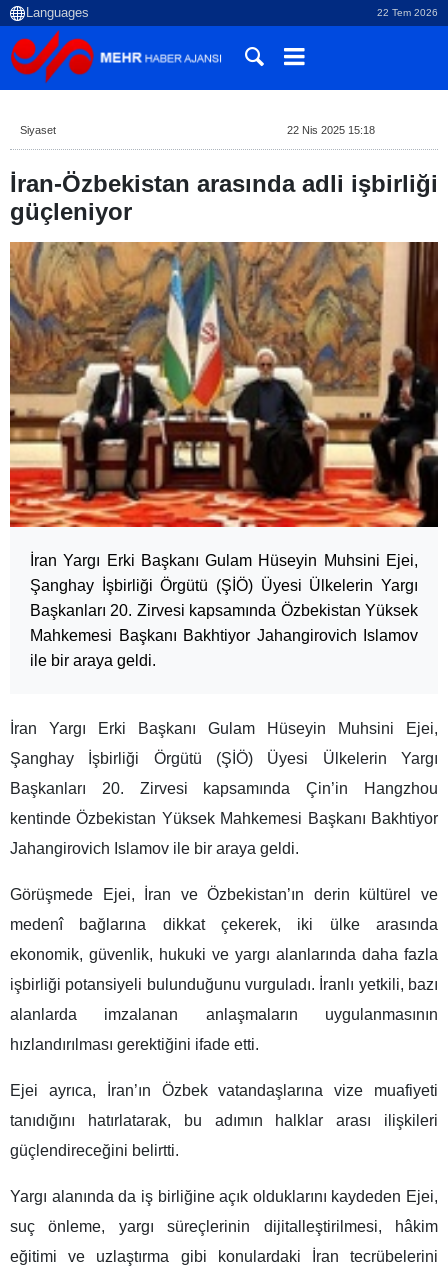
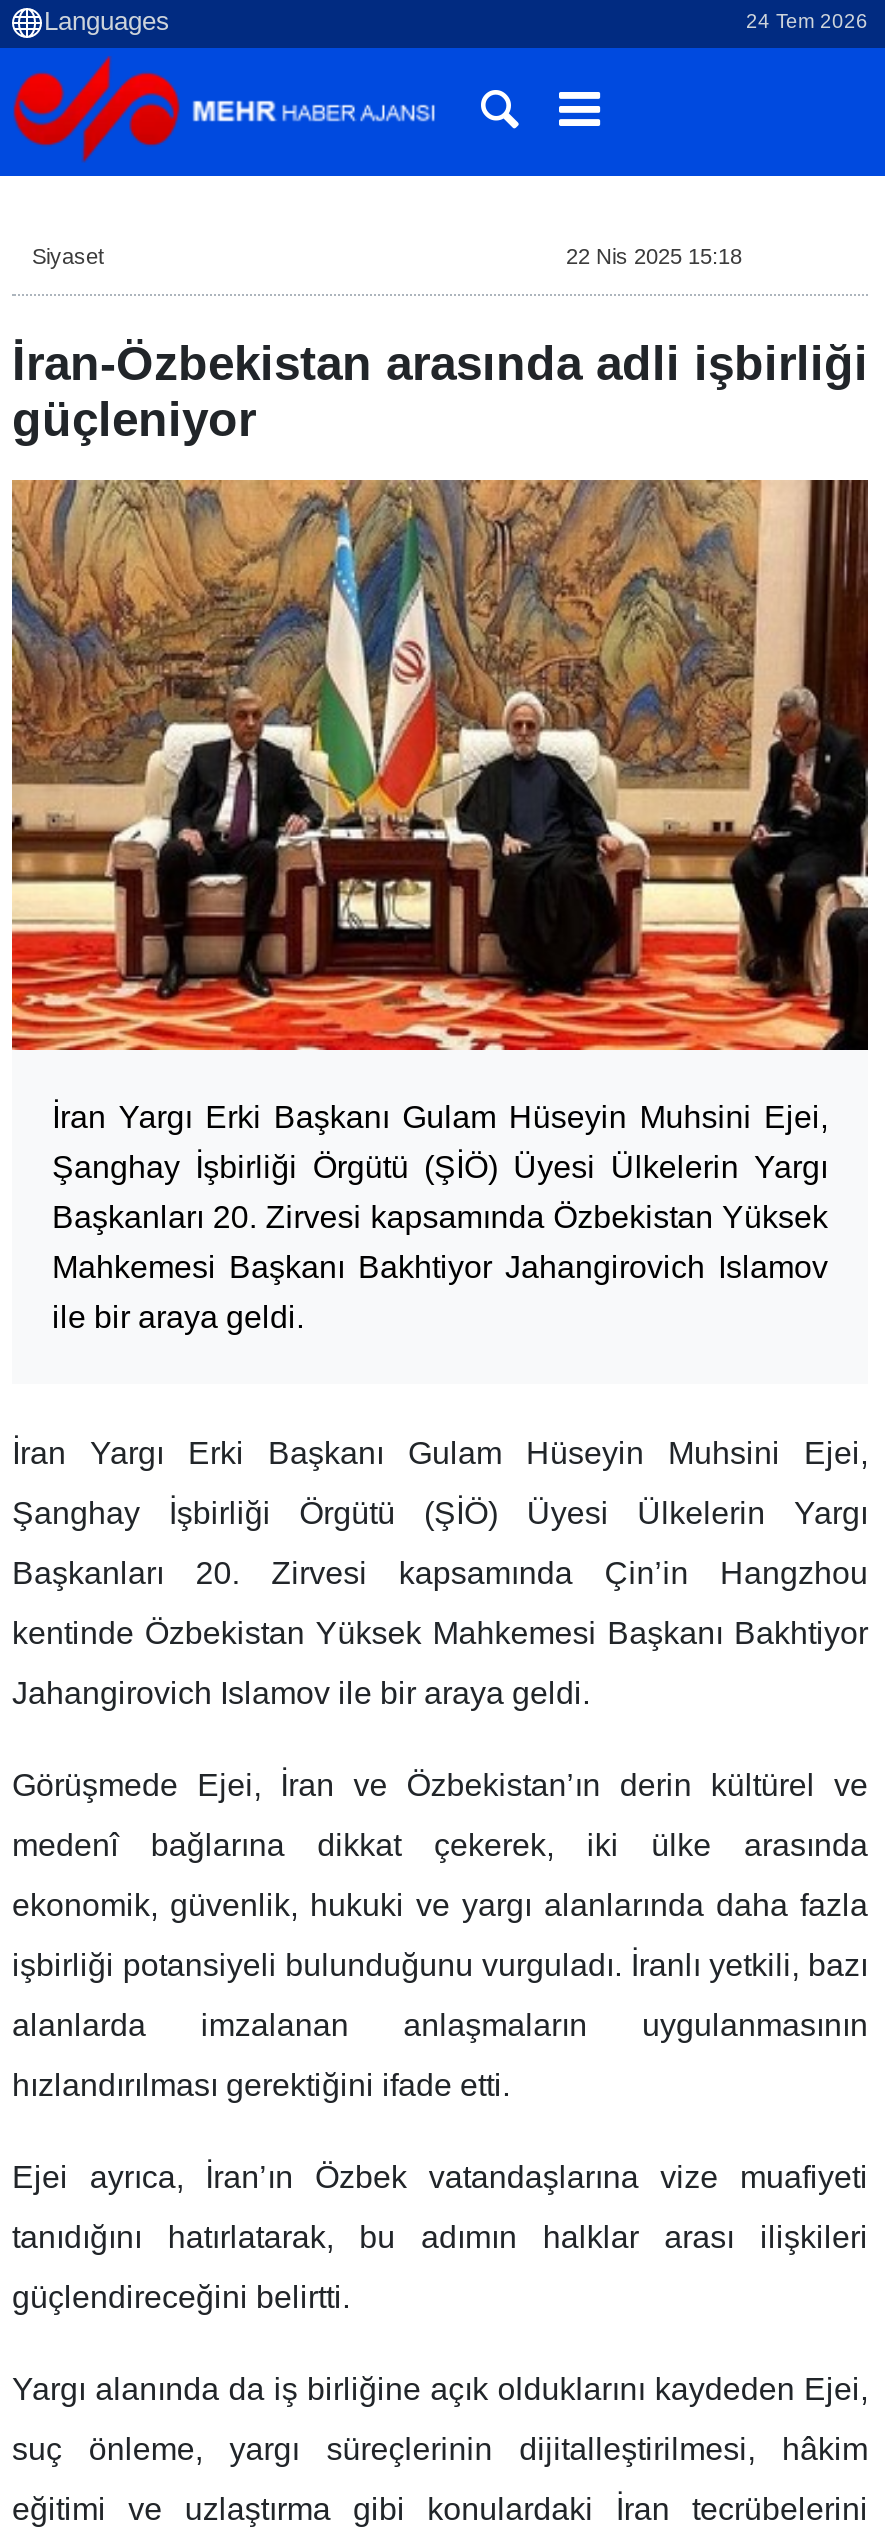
[377,7,438,18] 22 Tem 2026 -> [746,10,868,32] 24 Tem 2026

